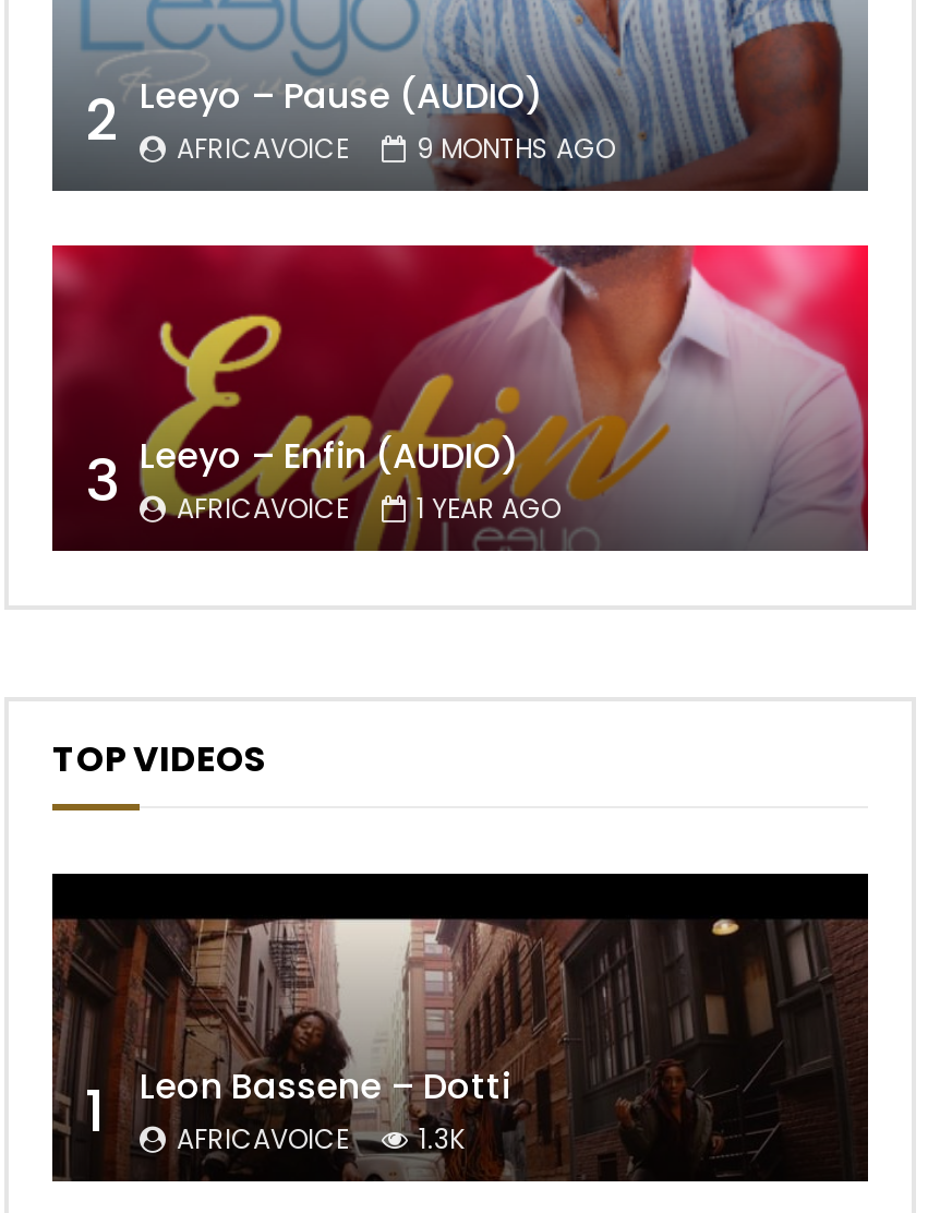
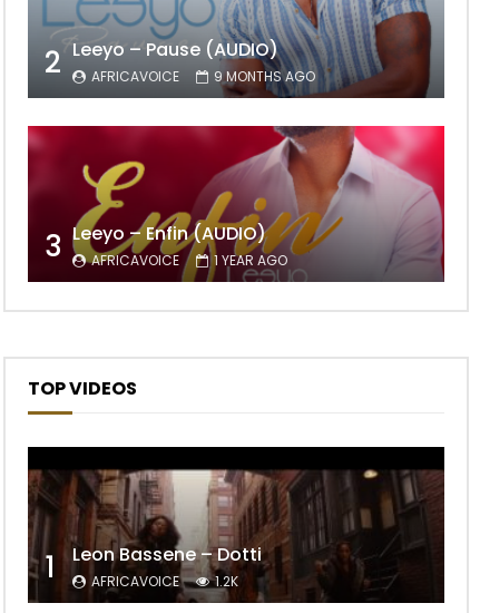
[85,1061,510,1157] 1 Leon Bassene – Dotti AFRICAVOICE 1.3K -> [45,542,262,591] 1 Leon Bassene – Dotti AFRICAVOICE 1.2K

